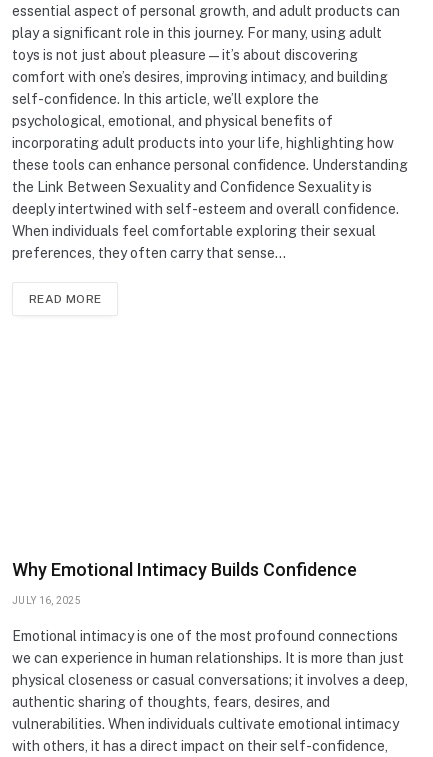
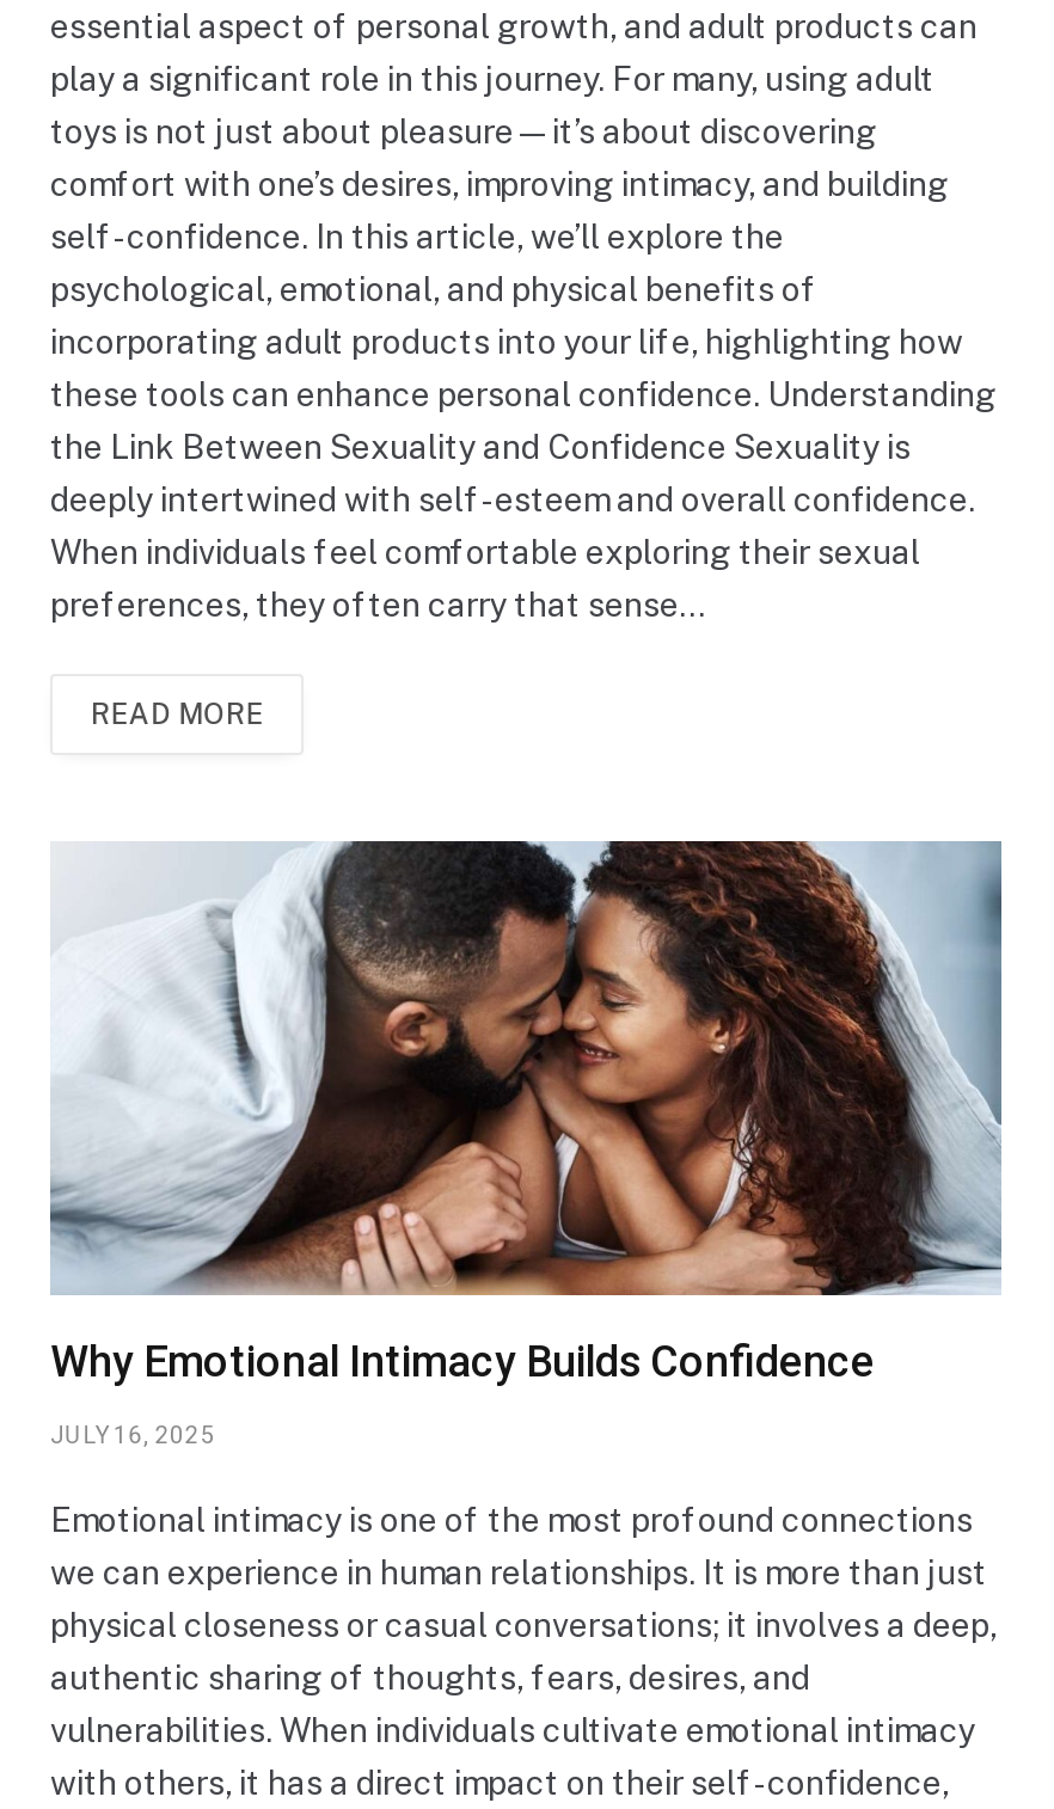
none -> [48,839,1004,1298] [image]

